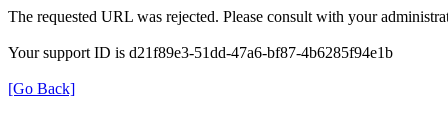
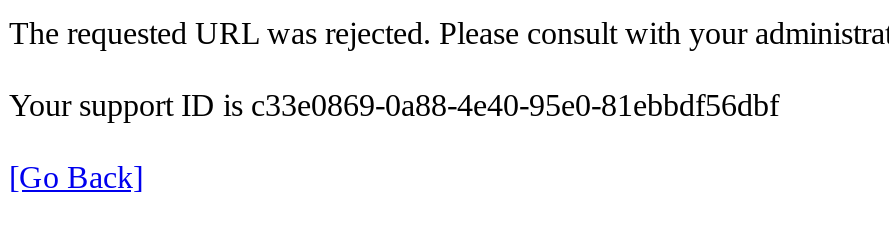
[8,44,393,61] Your support ID is d21f89e3-51dd-47a6-bf87-4b6285f94e1b -> [9,88,779,122] Your support ID is c33e0869-0a88-4e40-95e0-81ebbdf56dbf

